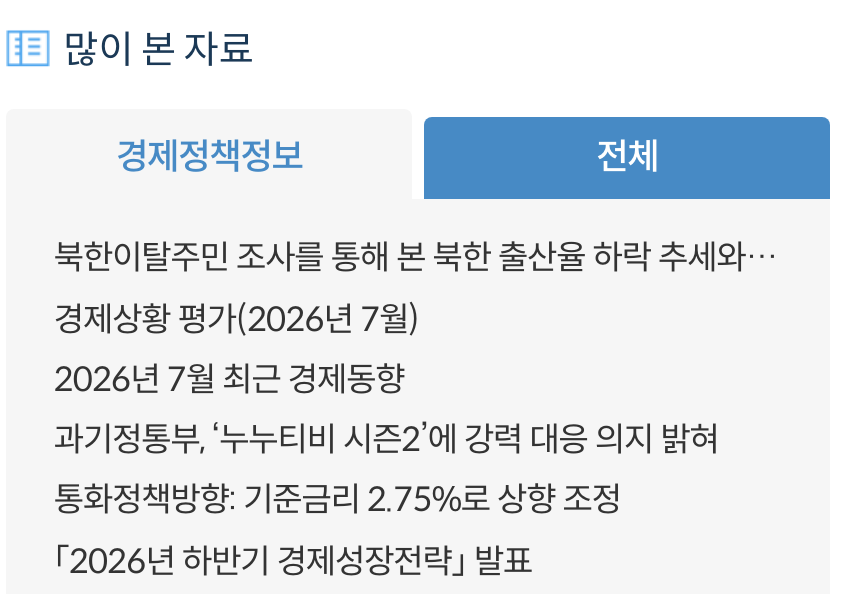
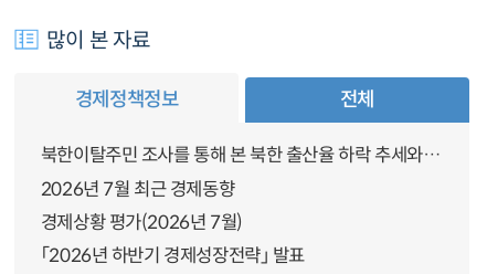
moved [54,298,419,340] -> [41,211,243,234]: 경제상황 평가(2026년 7월)
[54,419,719,522] 과기정통부, ‘누누티비 시즌2’에 강력 대응 의지 밝혀 | 통화정책방향: 기준금리 2.75%로 상향 조정 -> none

